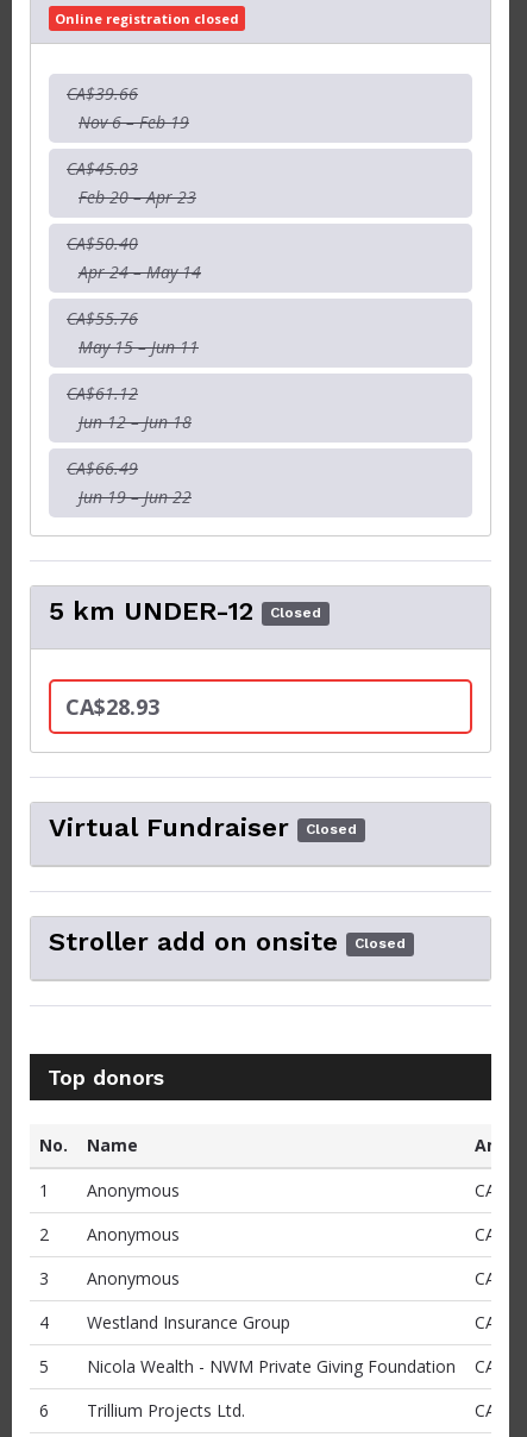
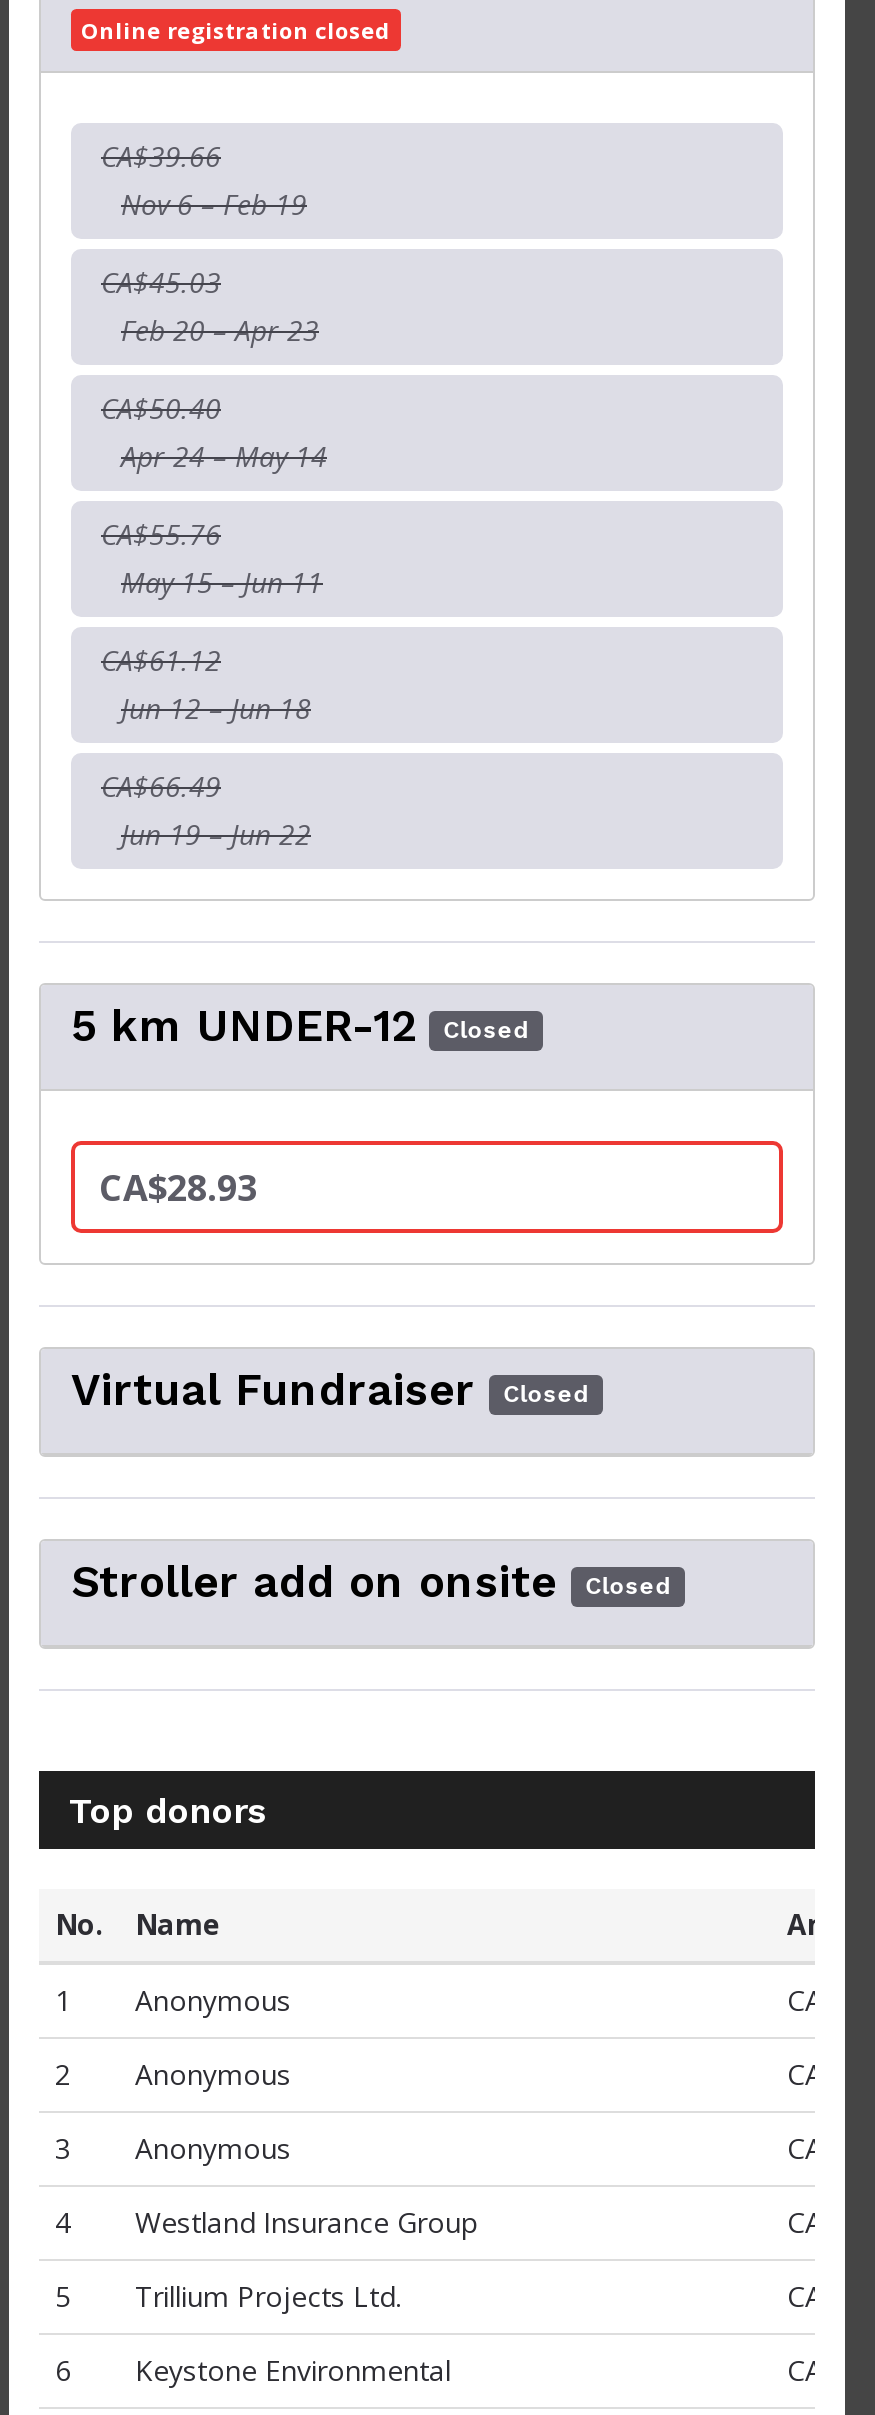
[87,1355,456,1378] Nicola Wealth - NWM Private Giving Foundation -> none
moved [87,1399,245,1422] -> [135,2277,401,2315]: Trillium Projects Ltd.
none -> [135,2351,451,2389] Keystone Environmental

